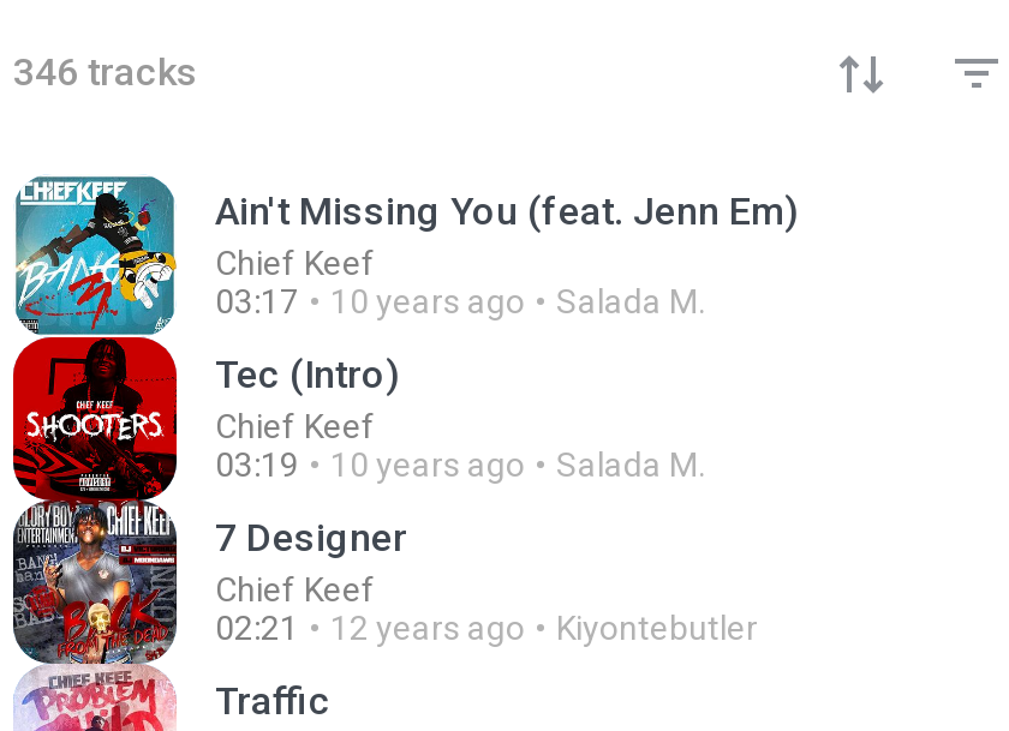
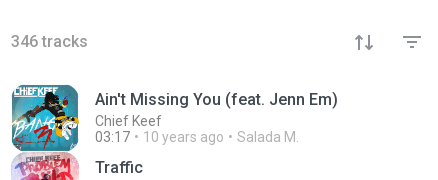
[11,335,758,666] [image] | Tec (Intro) | Chief Keef | 03:19 | 10 years ago | Salada M. | 7 Designer | Chief Keef | 02:21 | 12 years ago | Kiyontebutler -> none

